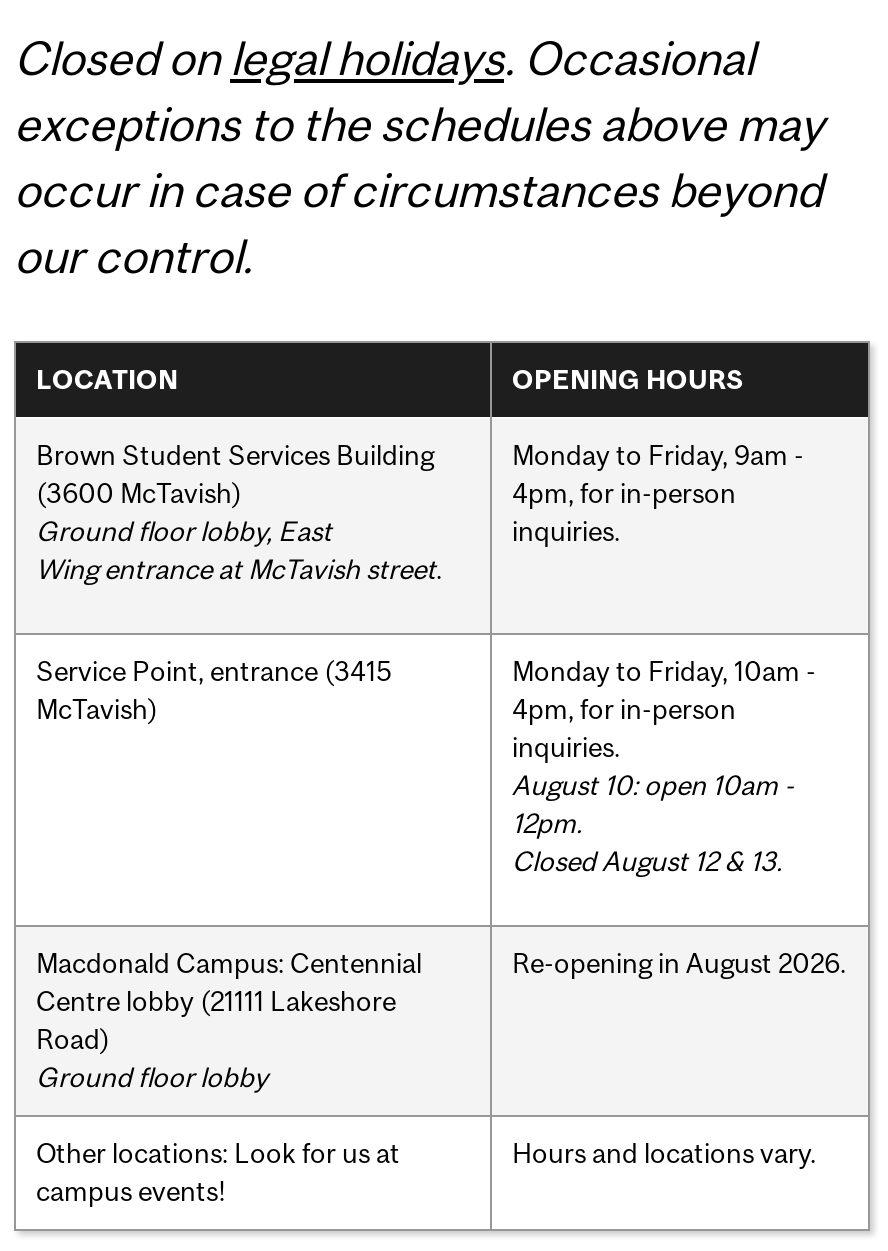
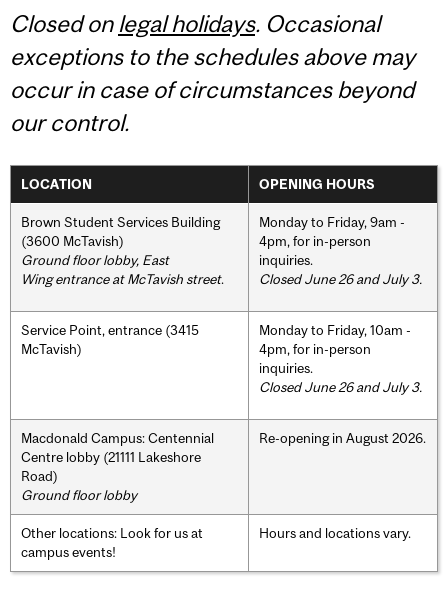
none -> [259,271,422,287] Closed June 26 and July 3.
[512,768,794,876] August 10: open 10am - | 12pm. | Closed August 12 & 13. -> [259,379,422,395] Closed June 26 and July 3.

